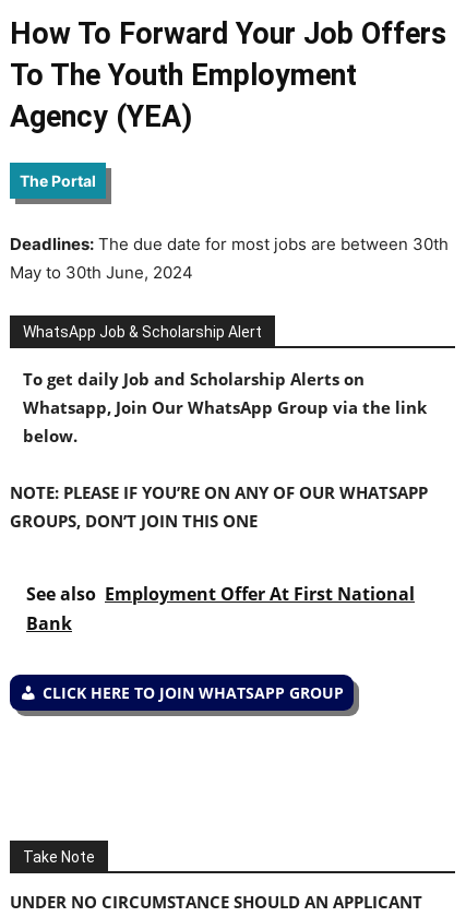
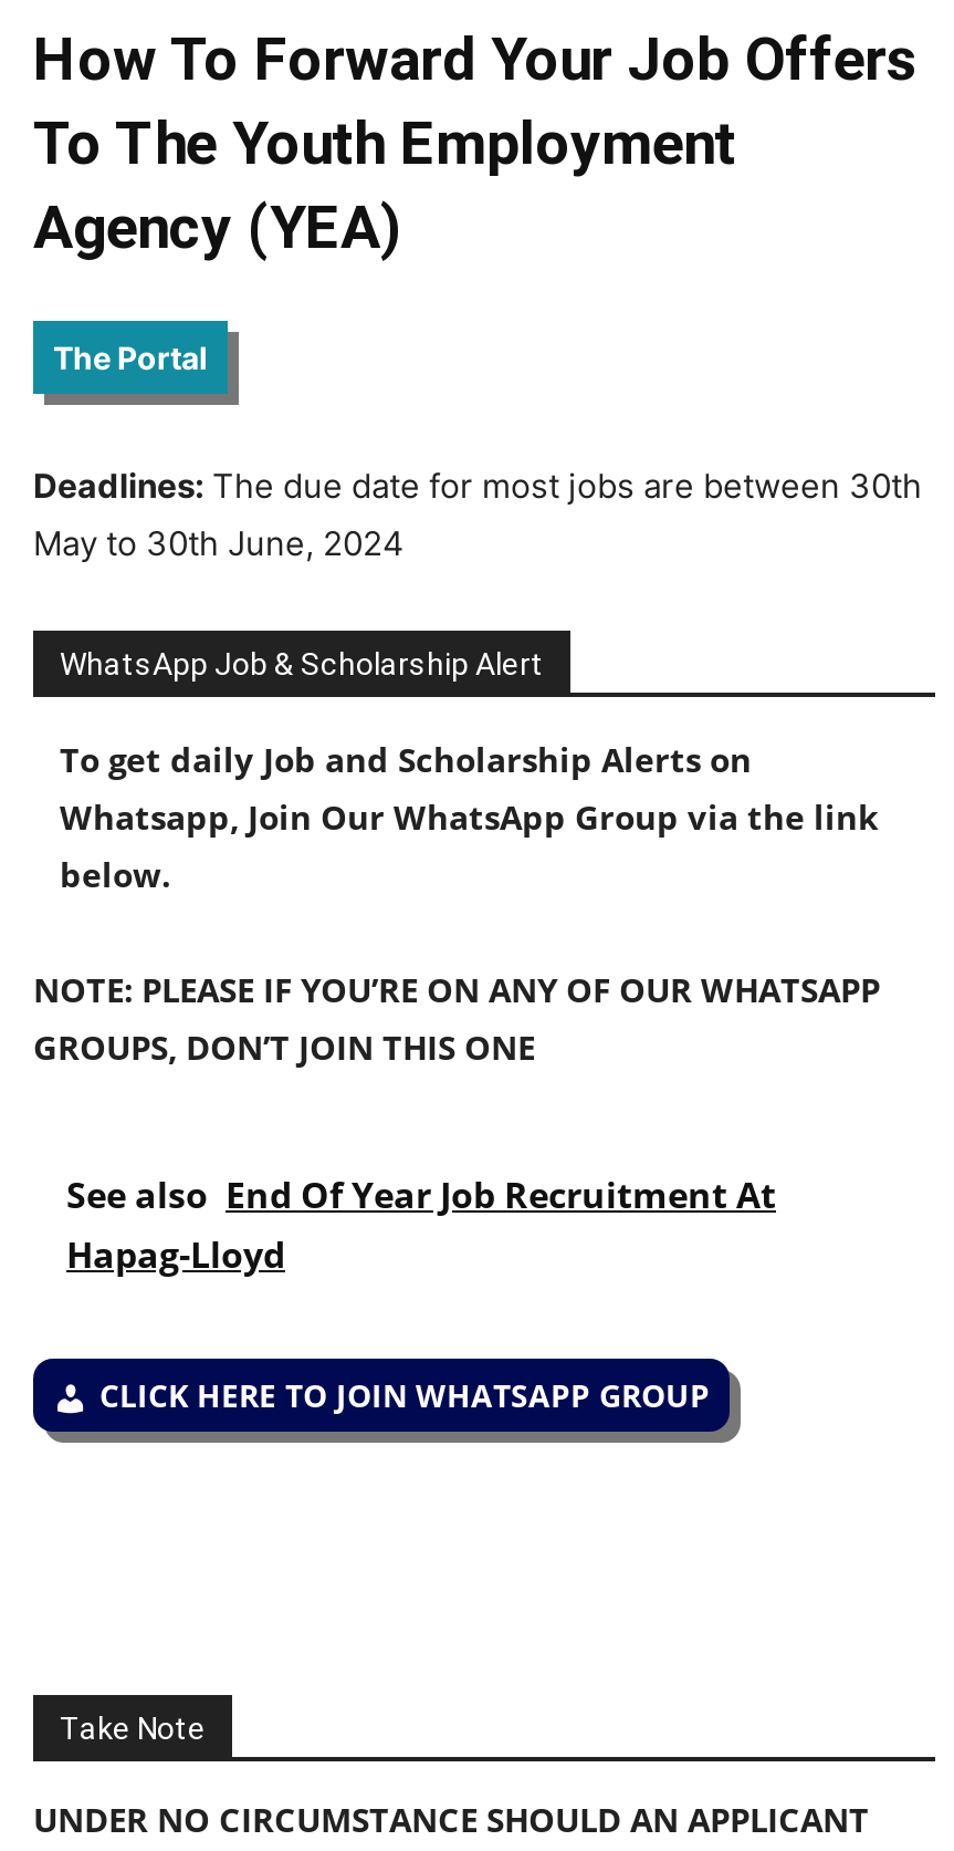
[26,582,415,635] See also Employment Offer At First National | Bank -> [66,1171,776,1280] See also End Of Year Job Recruitment At | Hapag-Lloyd

